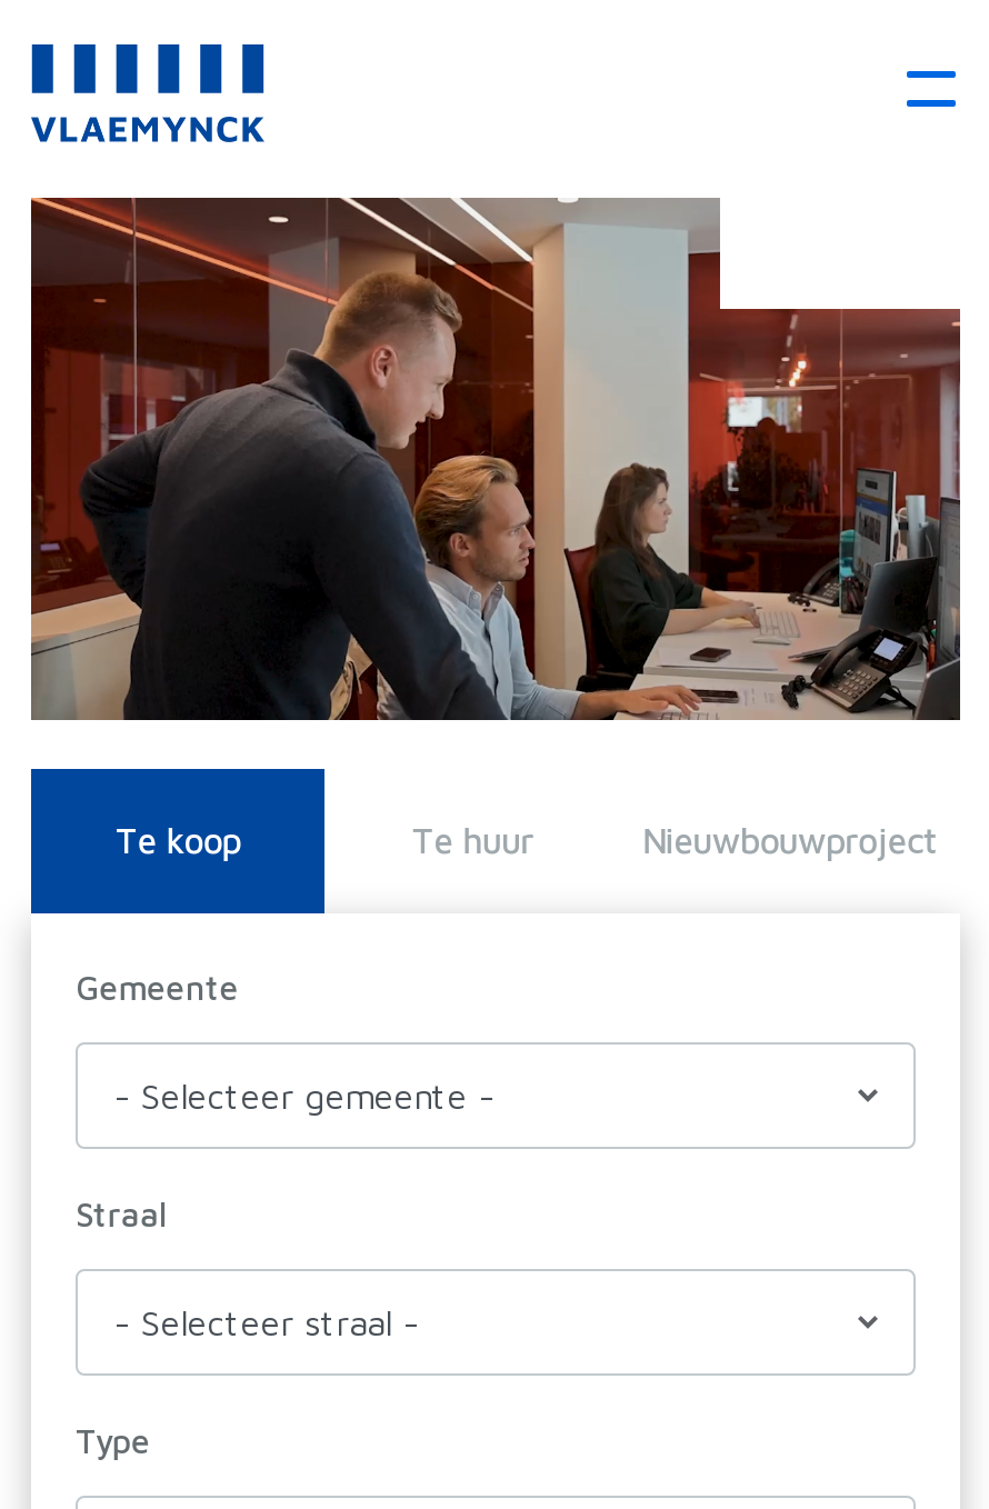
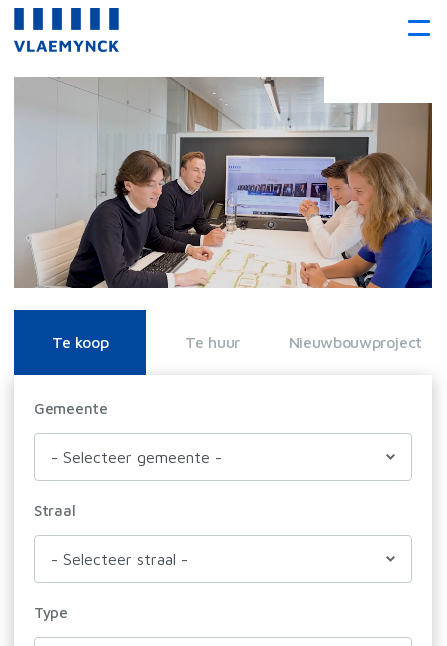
[29,196,962,722] [image] -> [14,77,432,289] [image]

